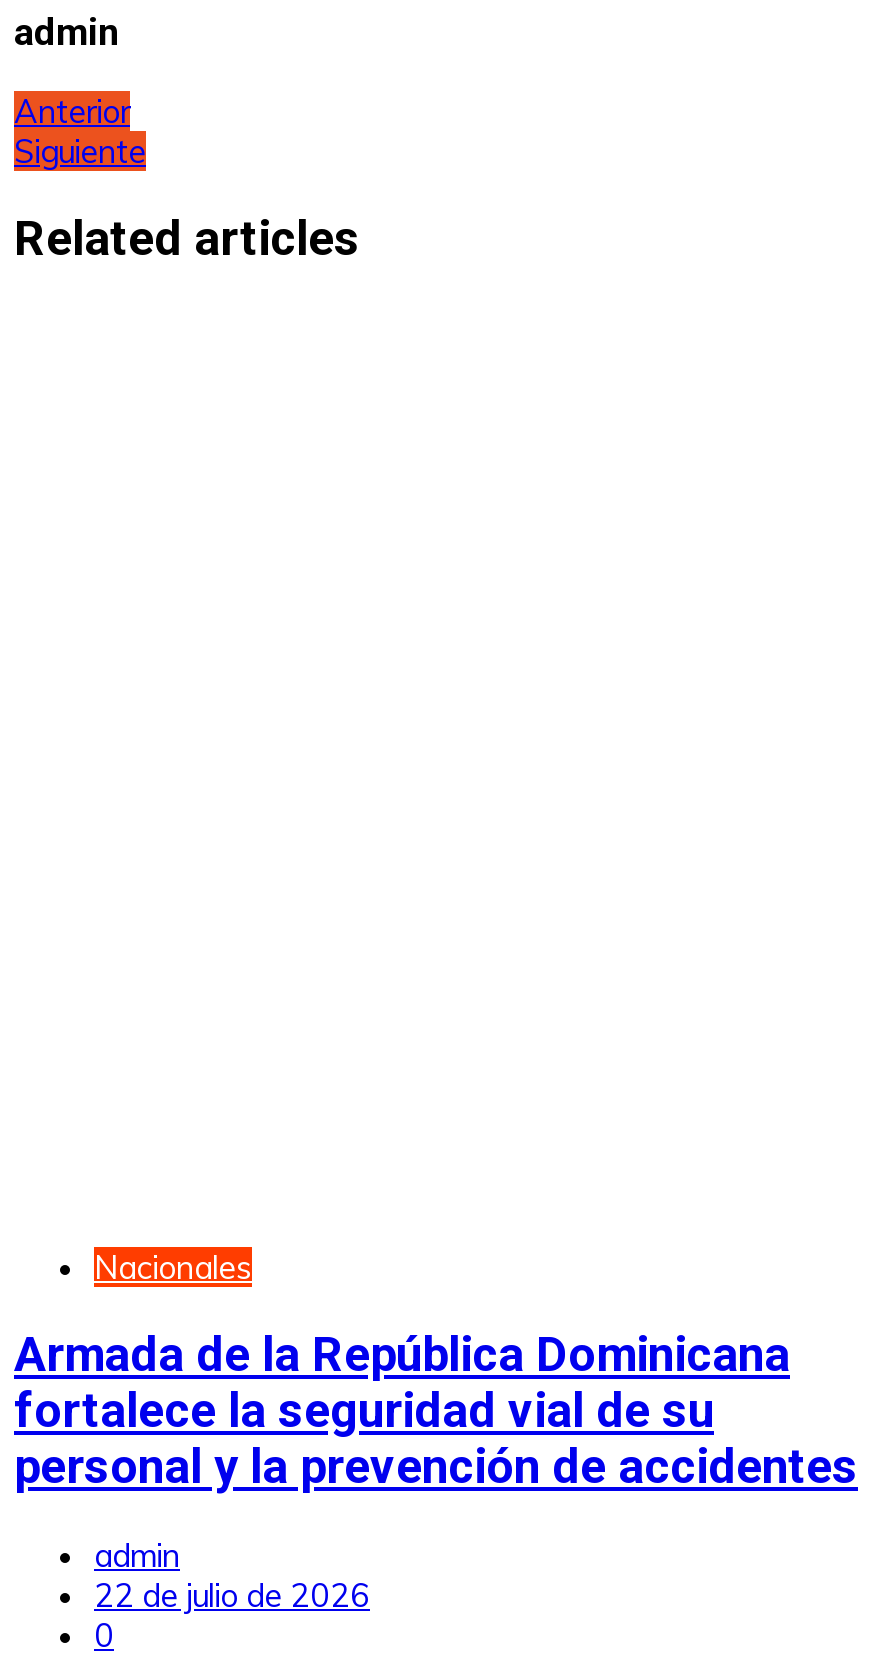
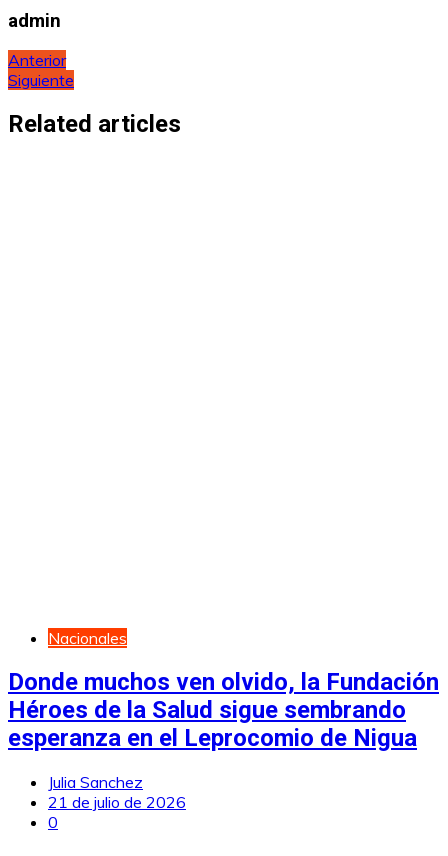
[14,1327,858,1495] Armada de la República Dominicana | fortalece la seguridad vial de su | personal y la prevención de accidentes -> [8,668,439,752] Donde muchos ven olvido, la Fundación | Héroes de la Salud sigue sembrando | esperanza en el Leprocomio de Nigua
[94,1535,370,1615] admin | 22 de julio de 2026 -> [48,772,186,812] Julia Sanchez | 21 de julio de 2026

